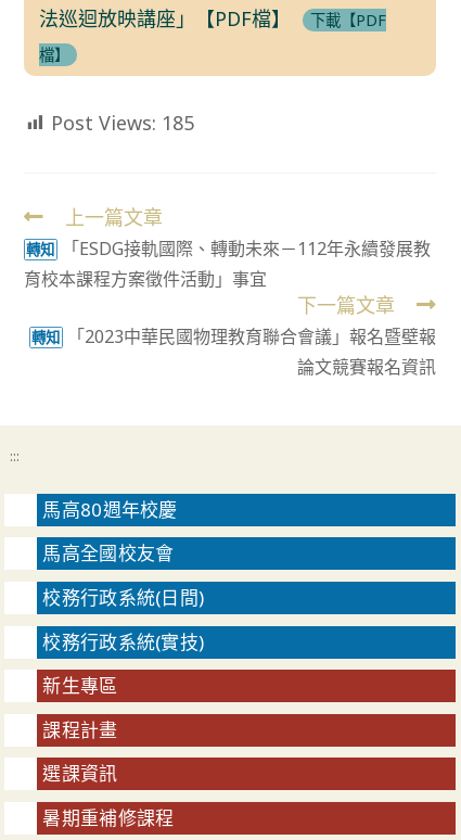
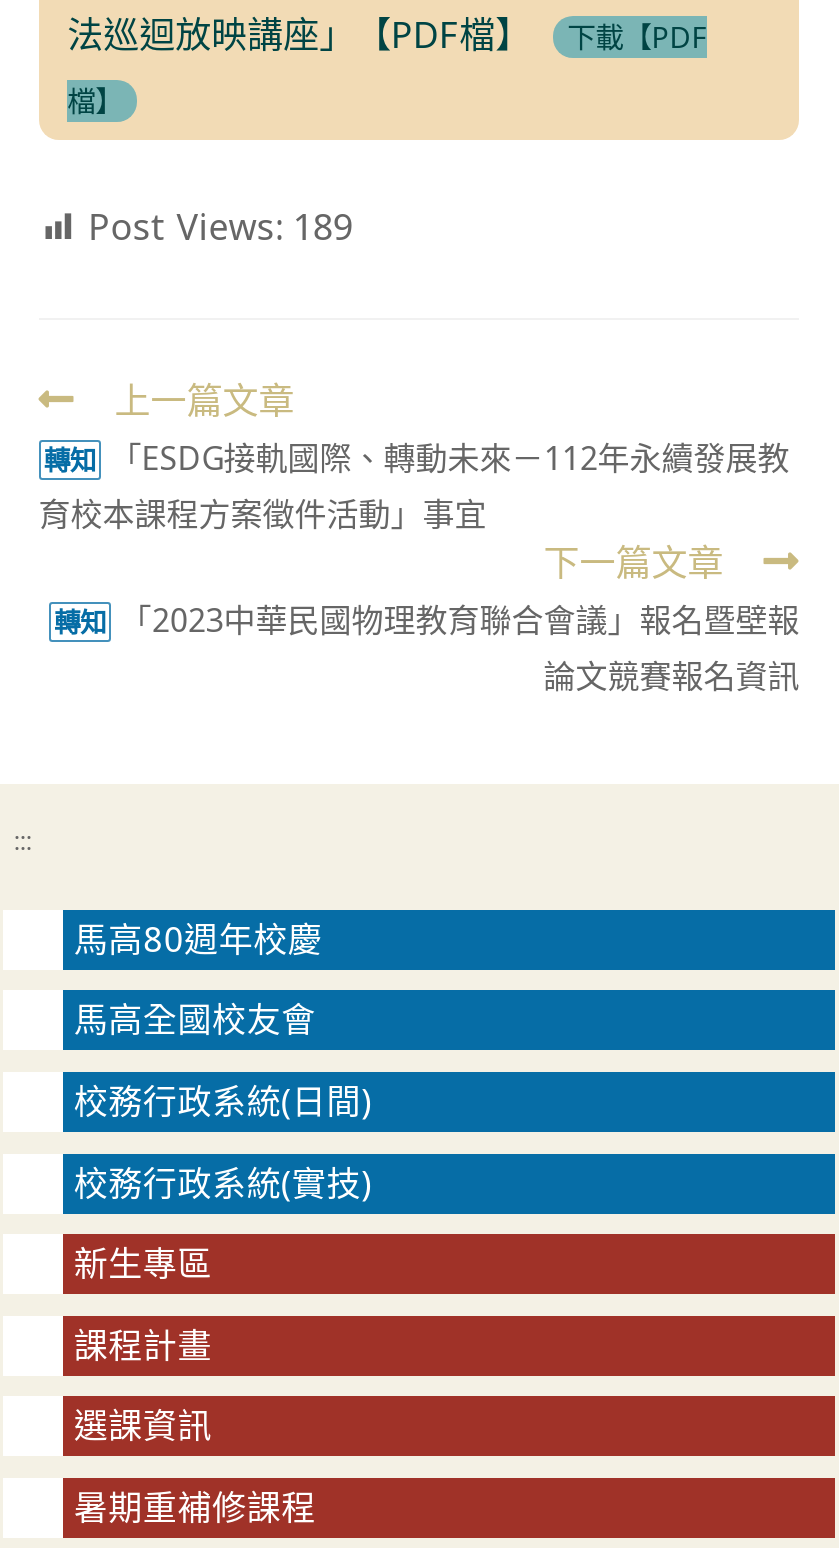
[51,110,194,136] Post Views: 185 -> [89,203,353,251] Post Views: 189

